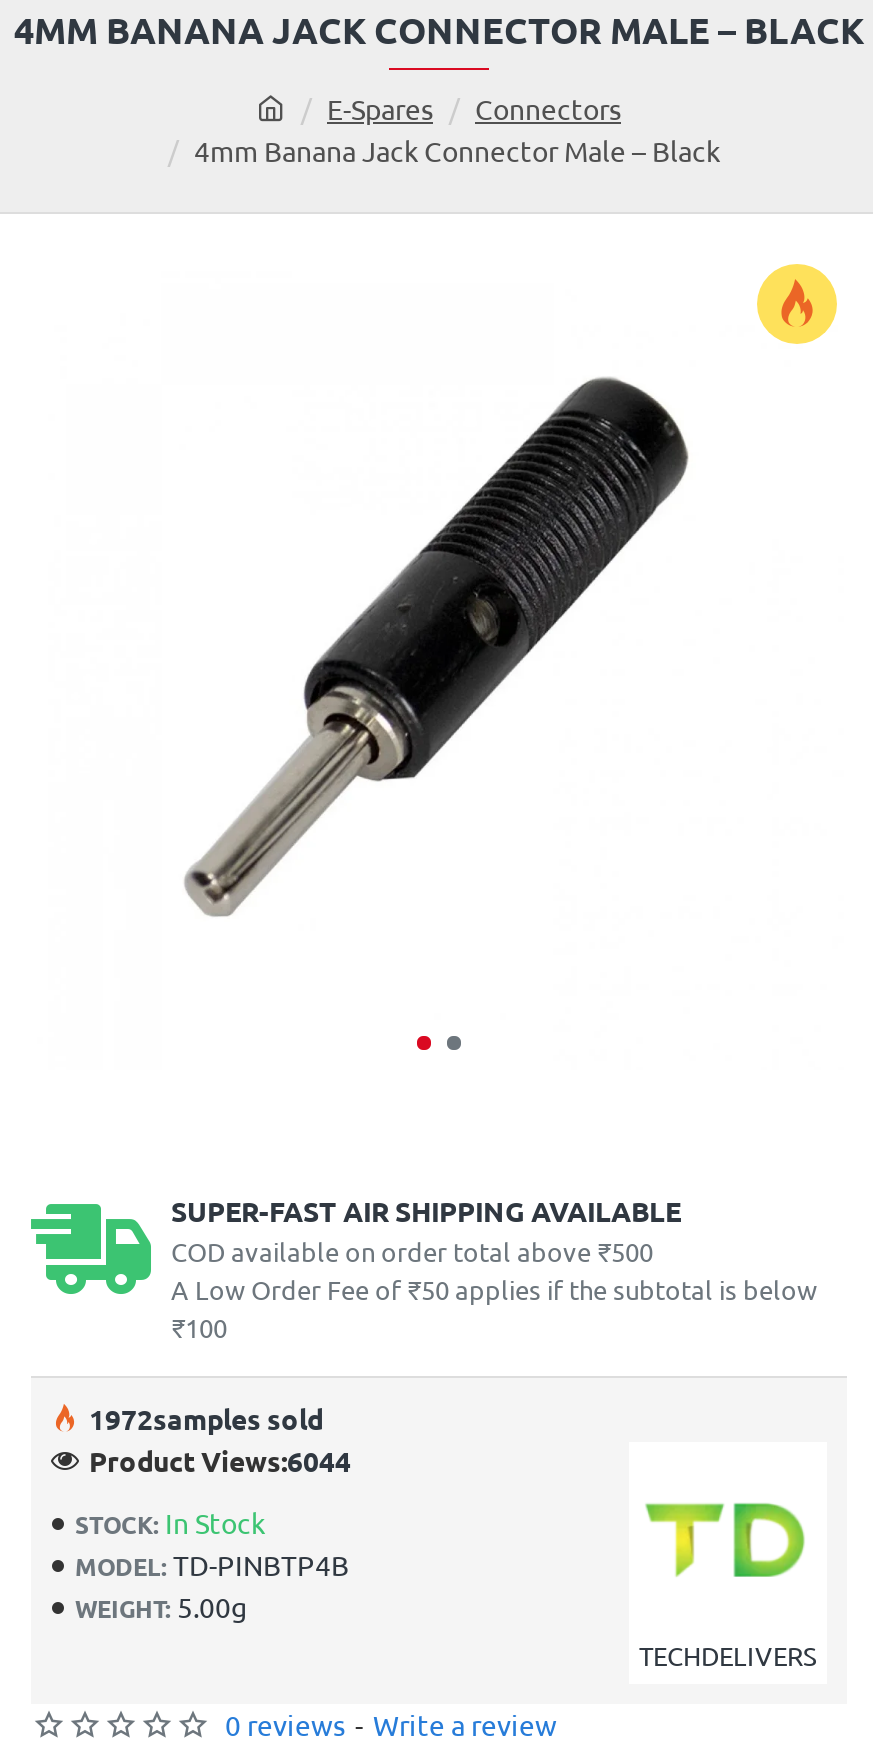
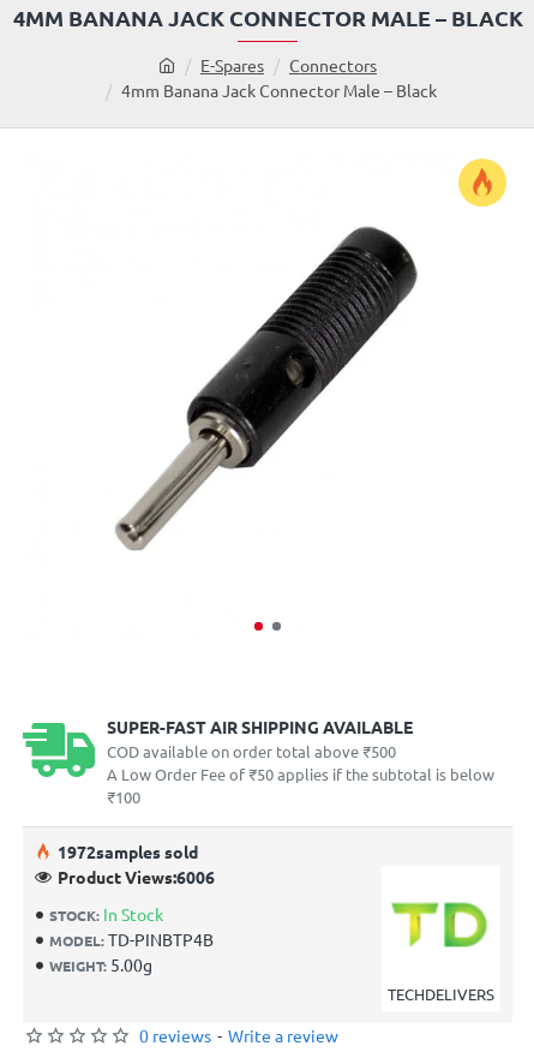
[89,1442,351,1478] Product Views:6044 -> [58,866,215,887] Product Views:6006

